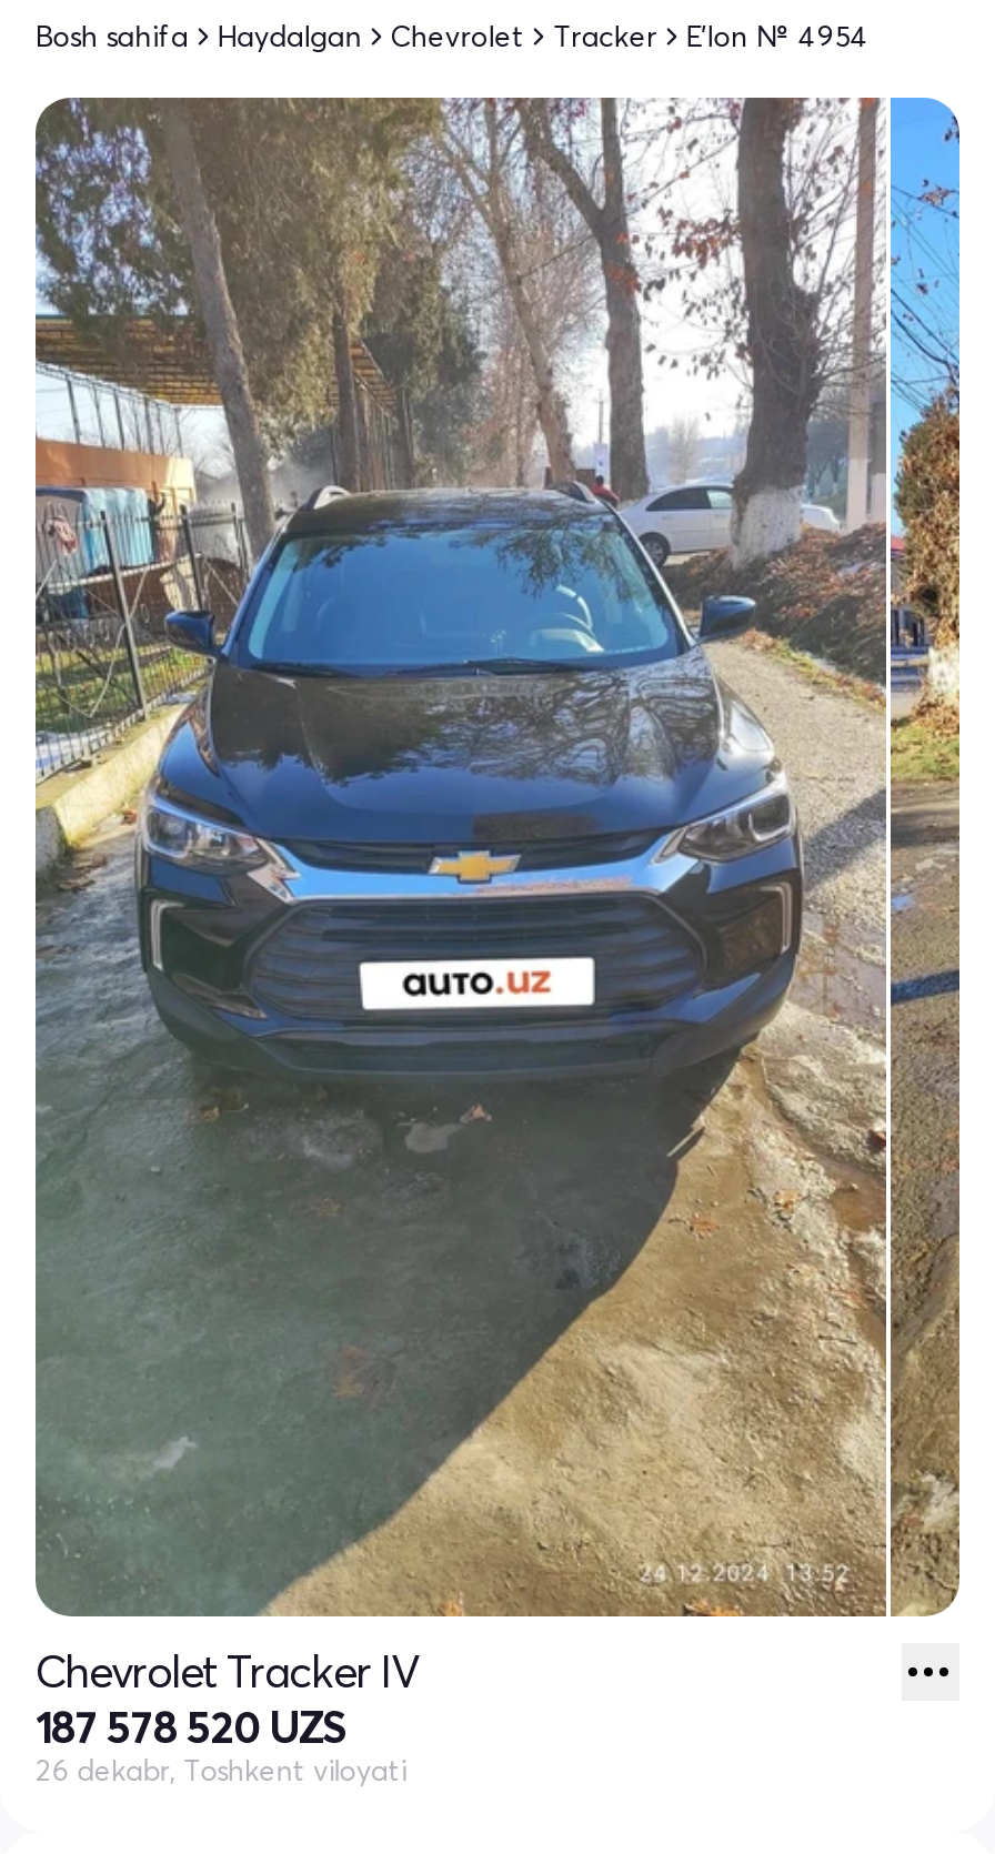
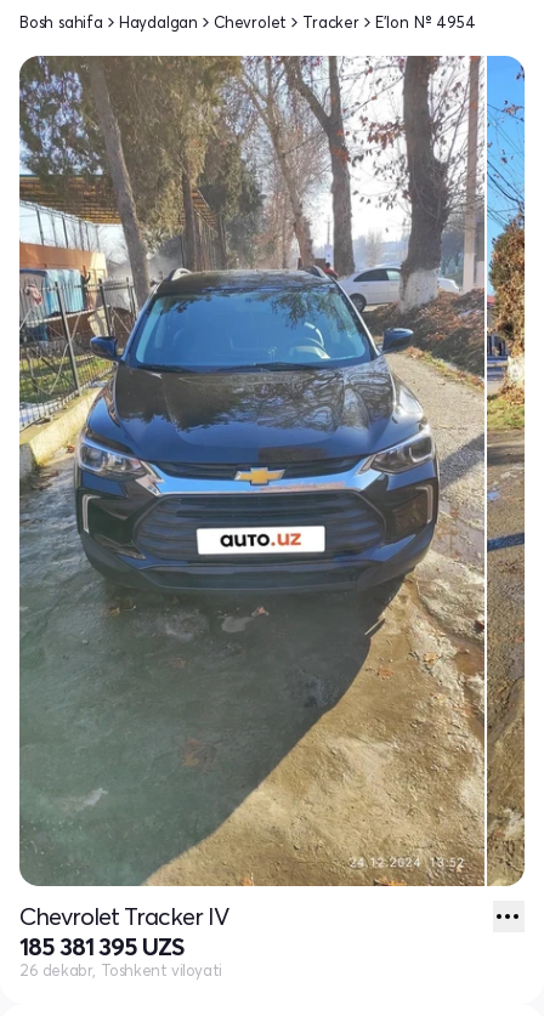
[36,1698,344,1753] 187 578 520 UZS -> [19,931,183,961] 185 381 395 UZS

